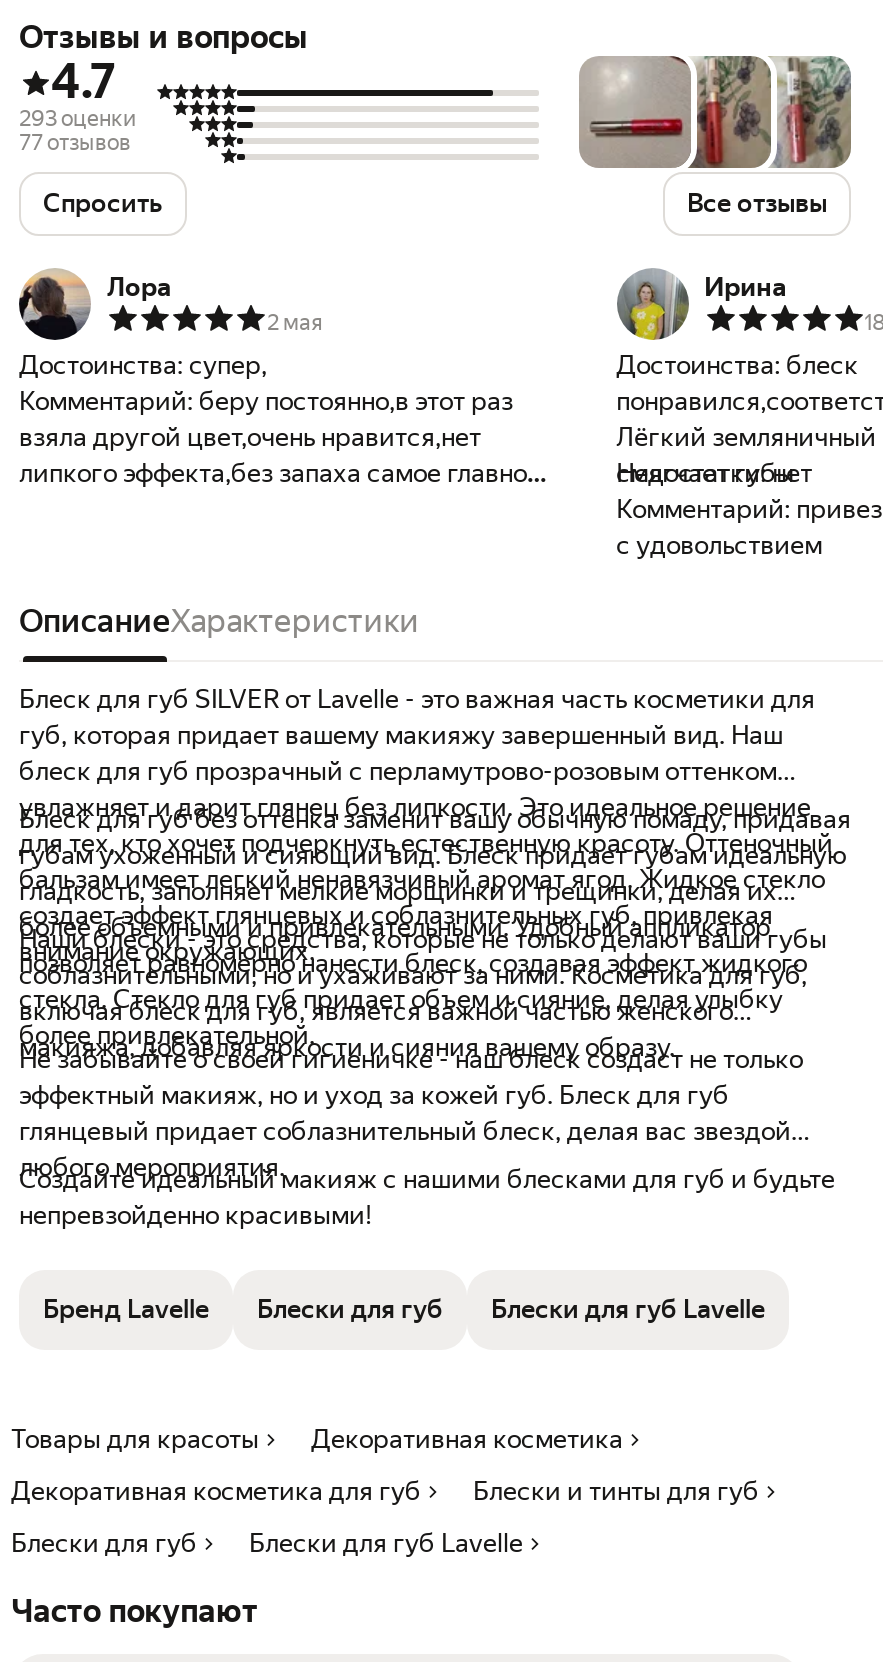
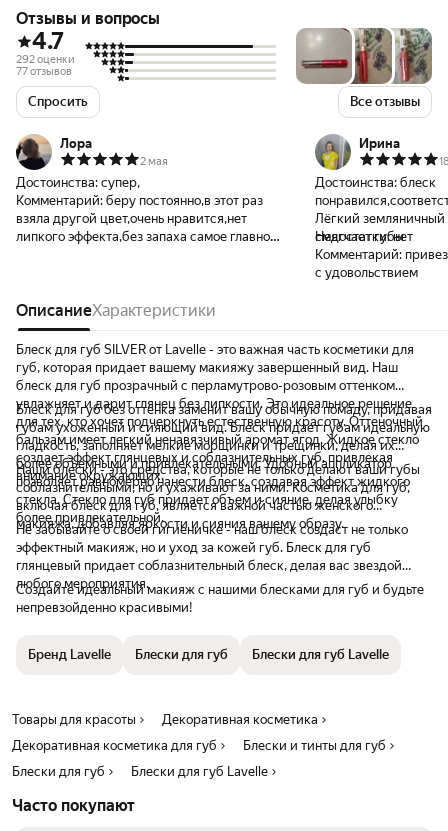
[19,106,137,132] 293 оценки -> [16,53,75,66] 292 оценки

